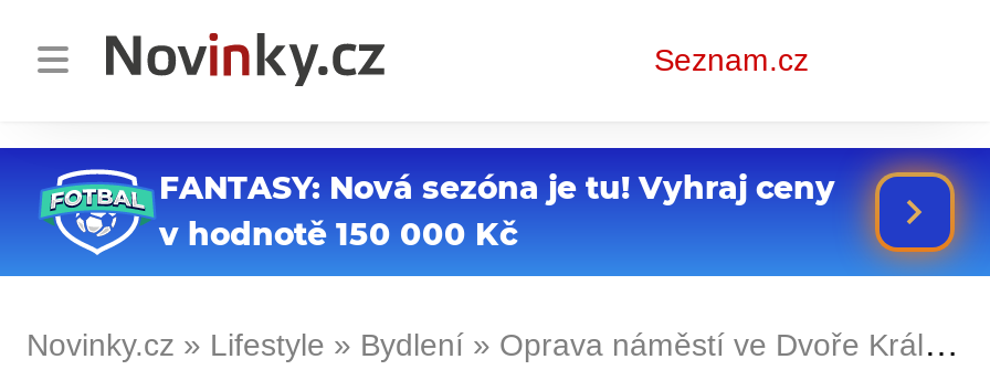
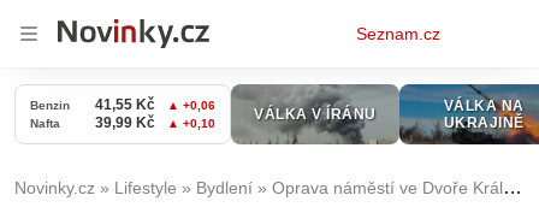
[7,146,983,278] [image] -> [4,82,535,150] [image]

